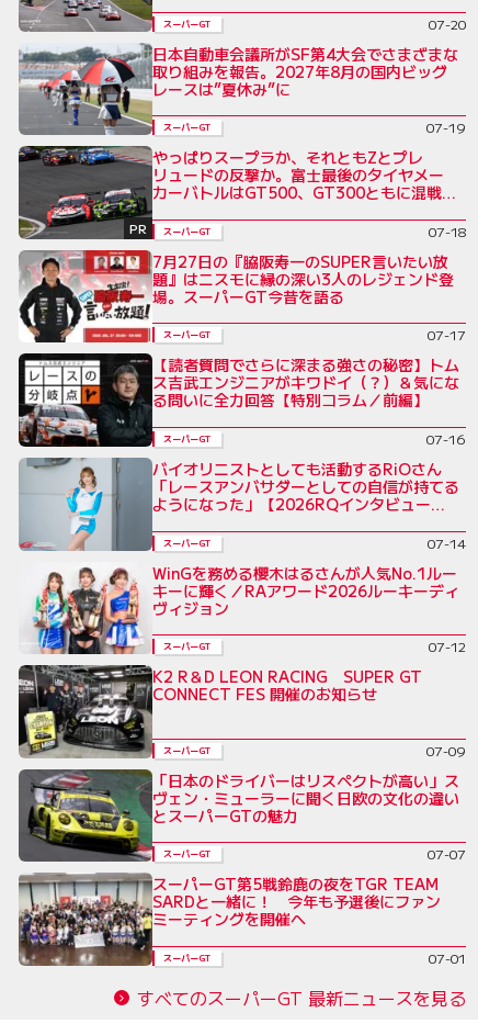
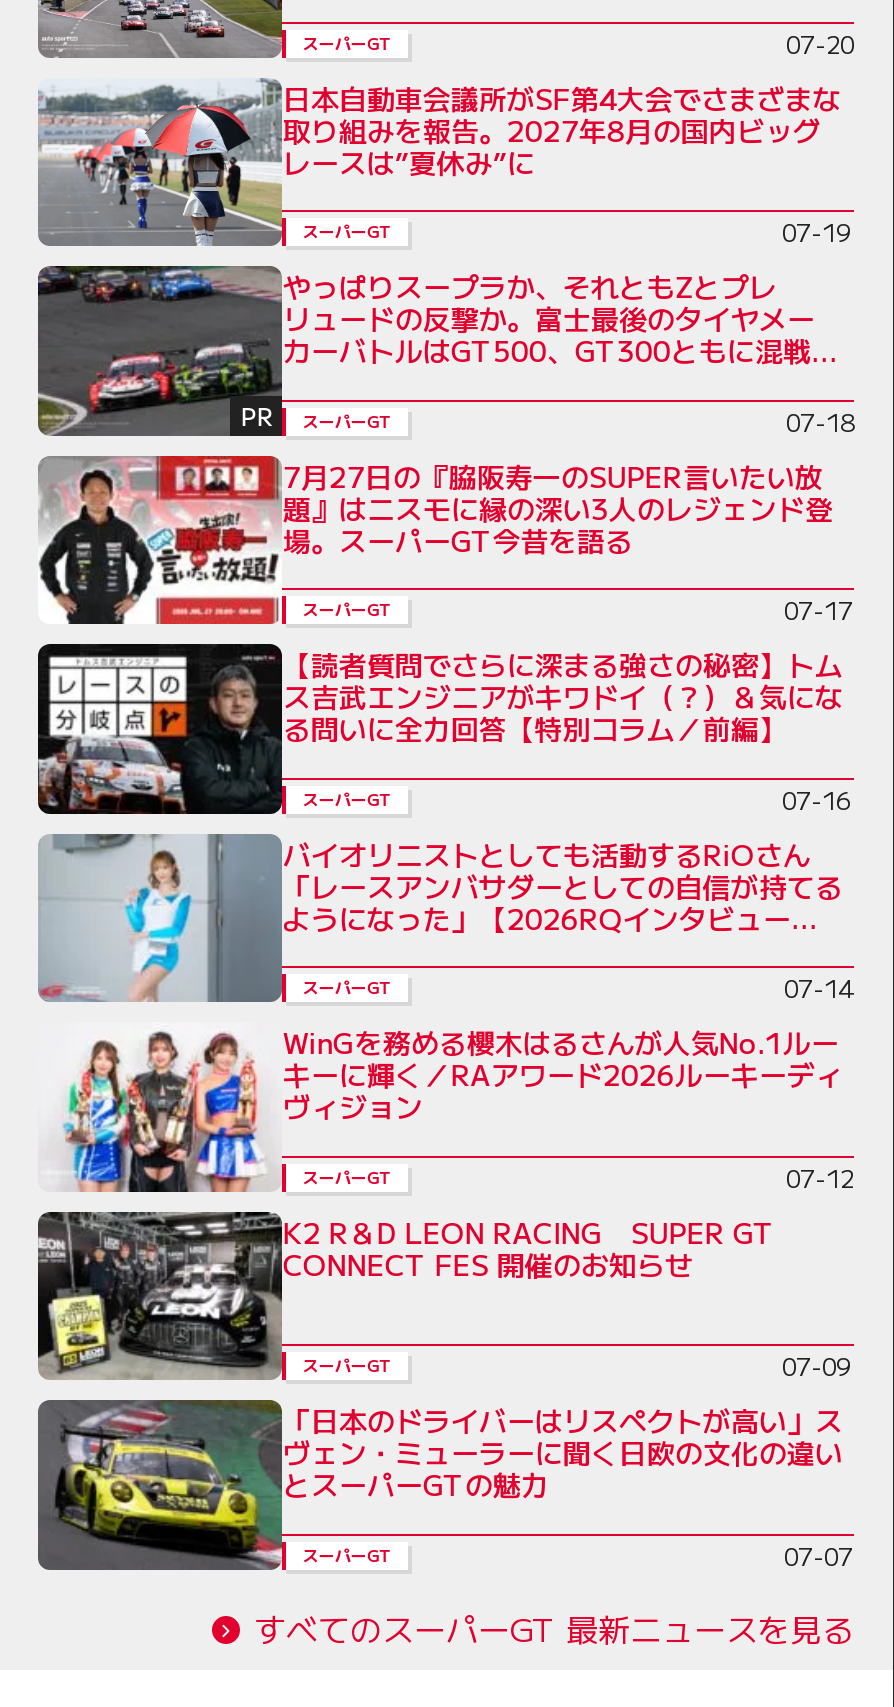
[19,873,466,967] [image] | スーパーGT第5戦鈴鹿の夜をTGR TEAM | SARDと一緒に！ 今年も予選後にファン | ミーティングを開催へ | スーパーGT | 07-01 -> none

